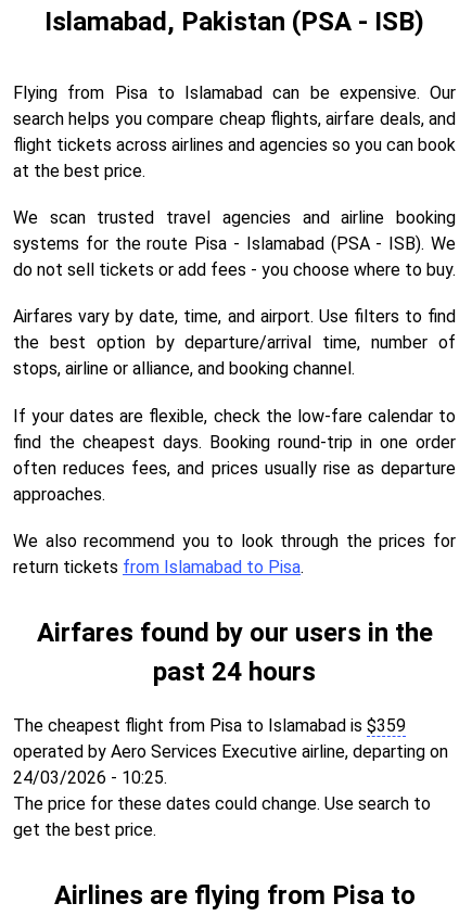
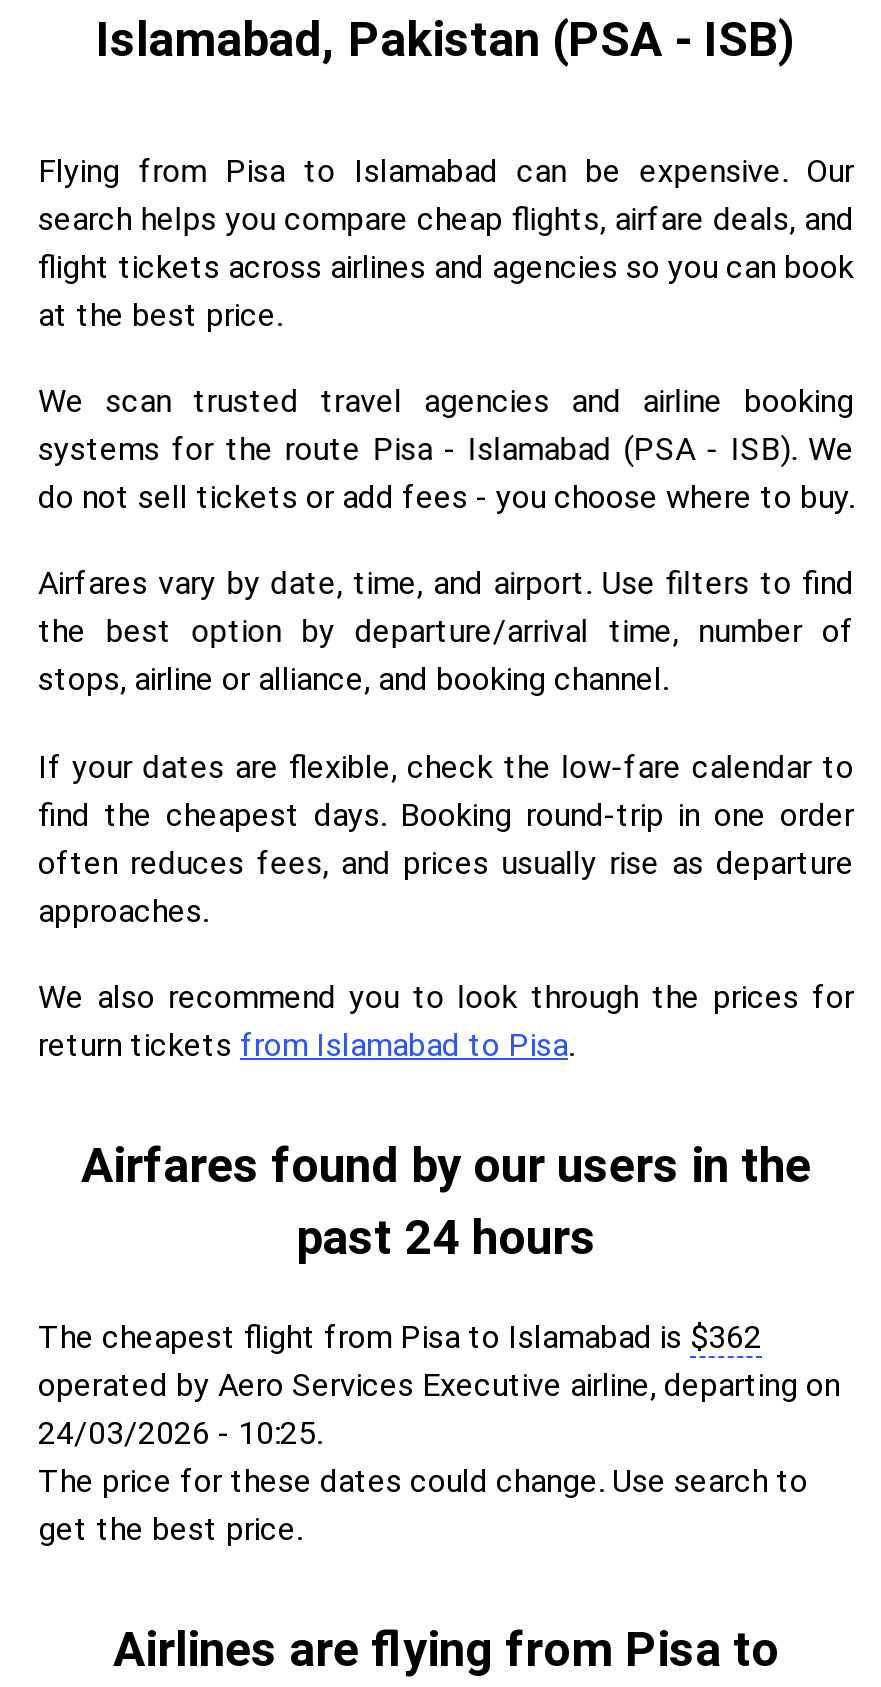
[13,715,406,736] The cheapest flight from Pisa to Islamabad is $359 -> [38,1318,762,1356] The cheapest flight from Pisa to Islamabad is $362

